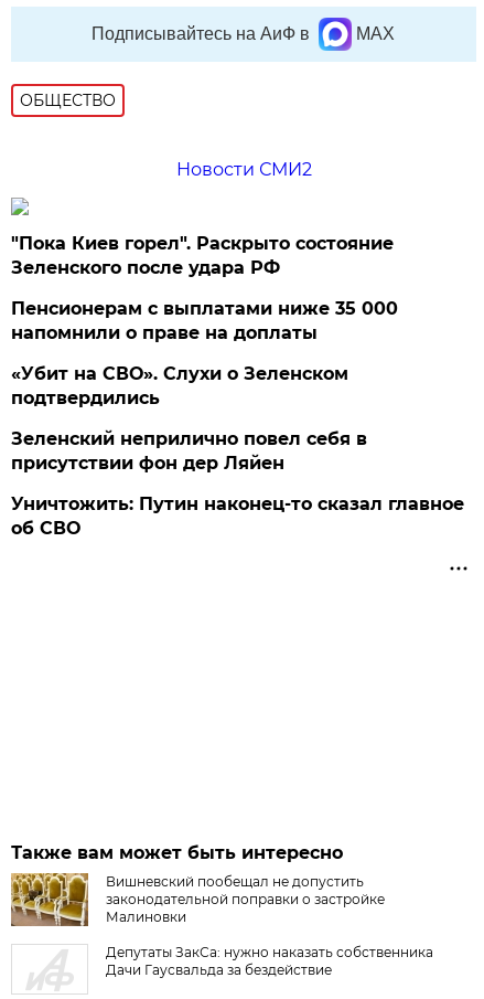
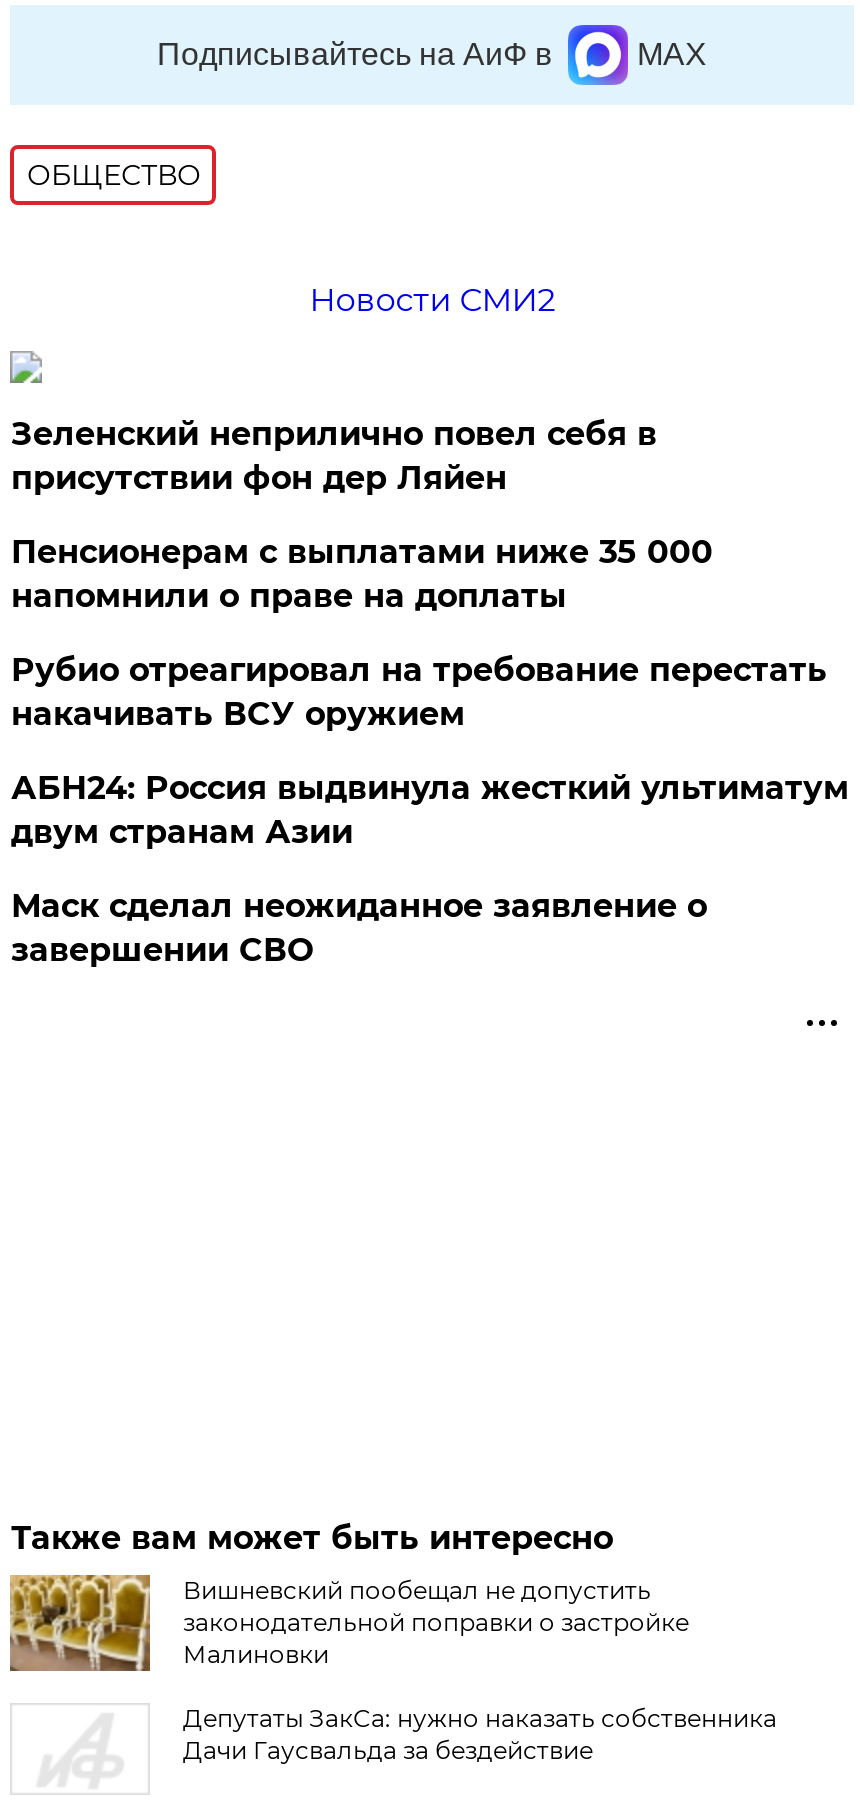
[11,233,394,278] "Пока Киев горел". Раскрыто состояние | Зеленского после удара РФ -> none
none -> [11,769,849,851] АБН24: Россия выдвинула жесткий ультиматум | двум странам Азии
[11,363,349,408] «Убит на СВО». Слухи о Зеленском | подтвердились -> [11,651,827,733] Рубио отреагировал на требование перестать | накачивать ВСУ оружием
moved [11,428,368,474] -> [11,415,657,497]: Зеленский неприлично повел cебя в | присутствии фон дер Ляйен
[11,493,465,539] Уничтожить: Путин наконец-то сказал главное | об СВО -> [11,887,707,969] Маск сделал неожиданное заявление о | завершении СВО

